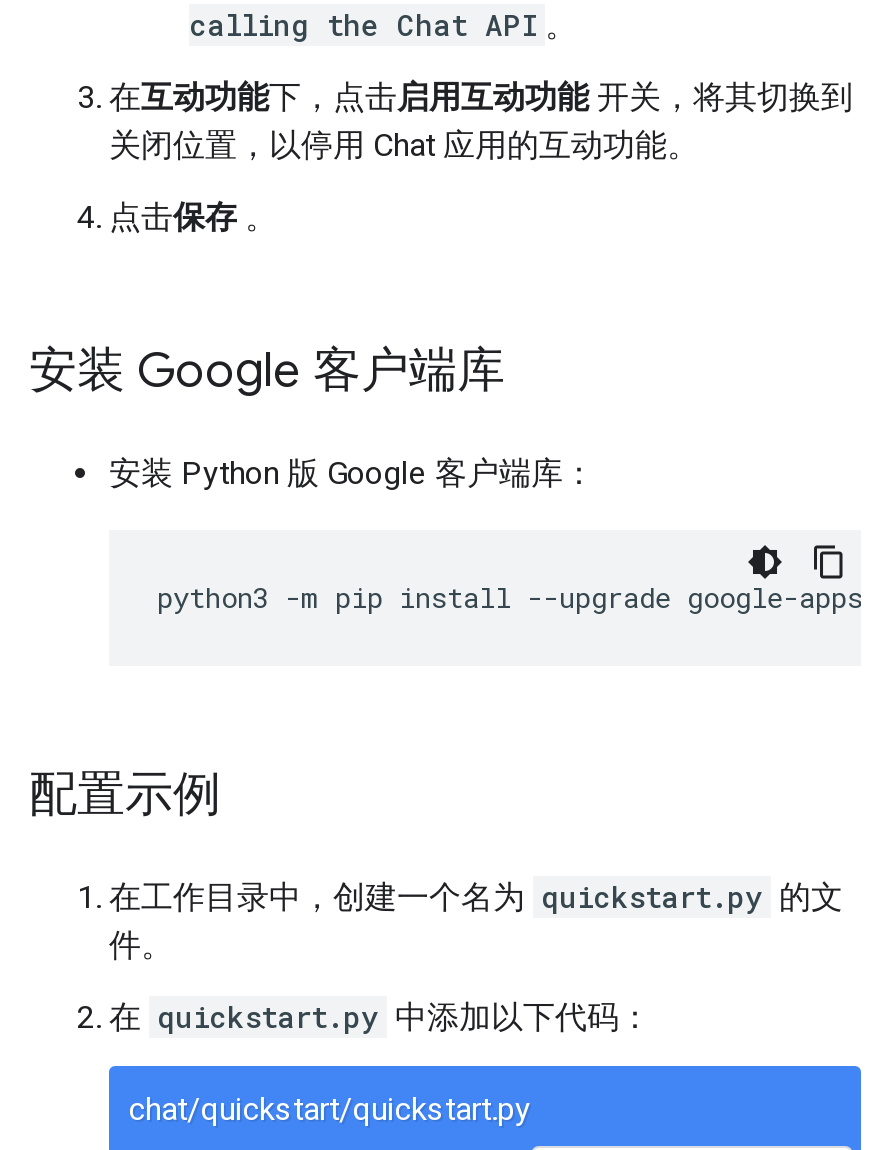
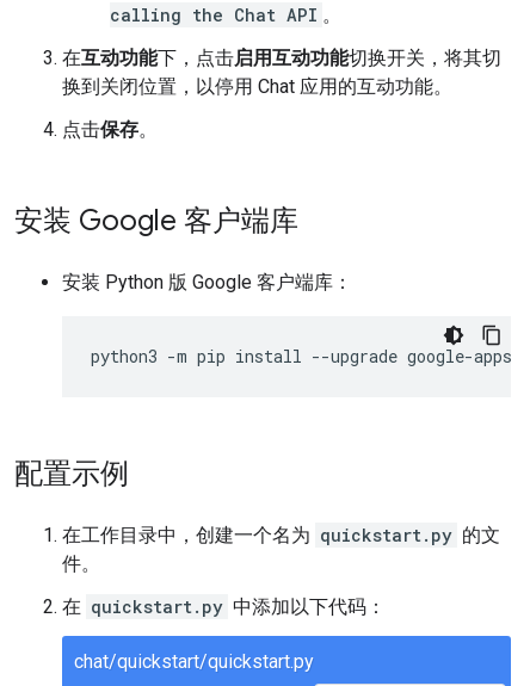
[109,78,853,164] 在互动功能下，点击启用互动功能开关，将其切换到 | 关闭位置，以停用 Chat 应用的互动功能。 -> [62,47,501,98] 在互动功能下，点击启用互动功能切换开关，将其切 | 换到关闭位置，以停用 Chat 应用的互动功能。

